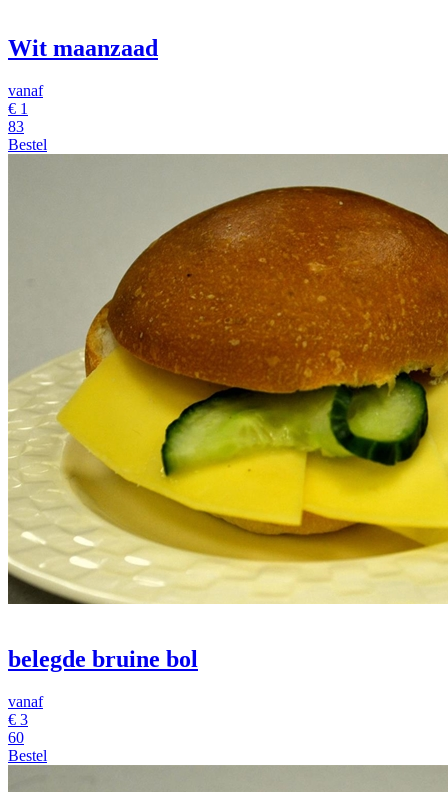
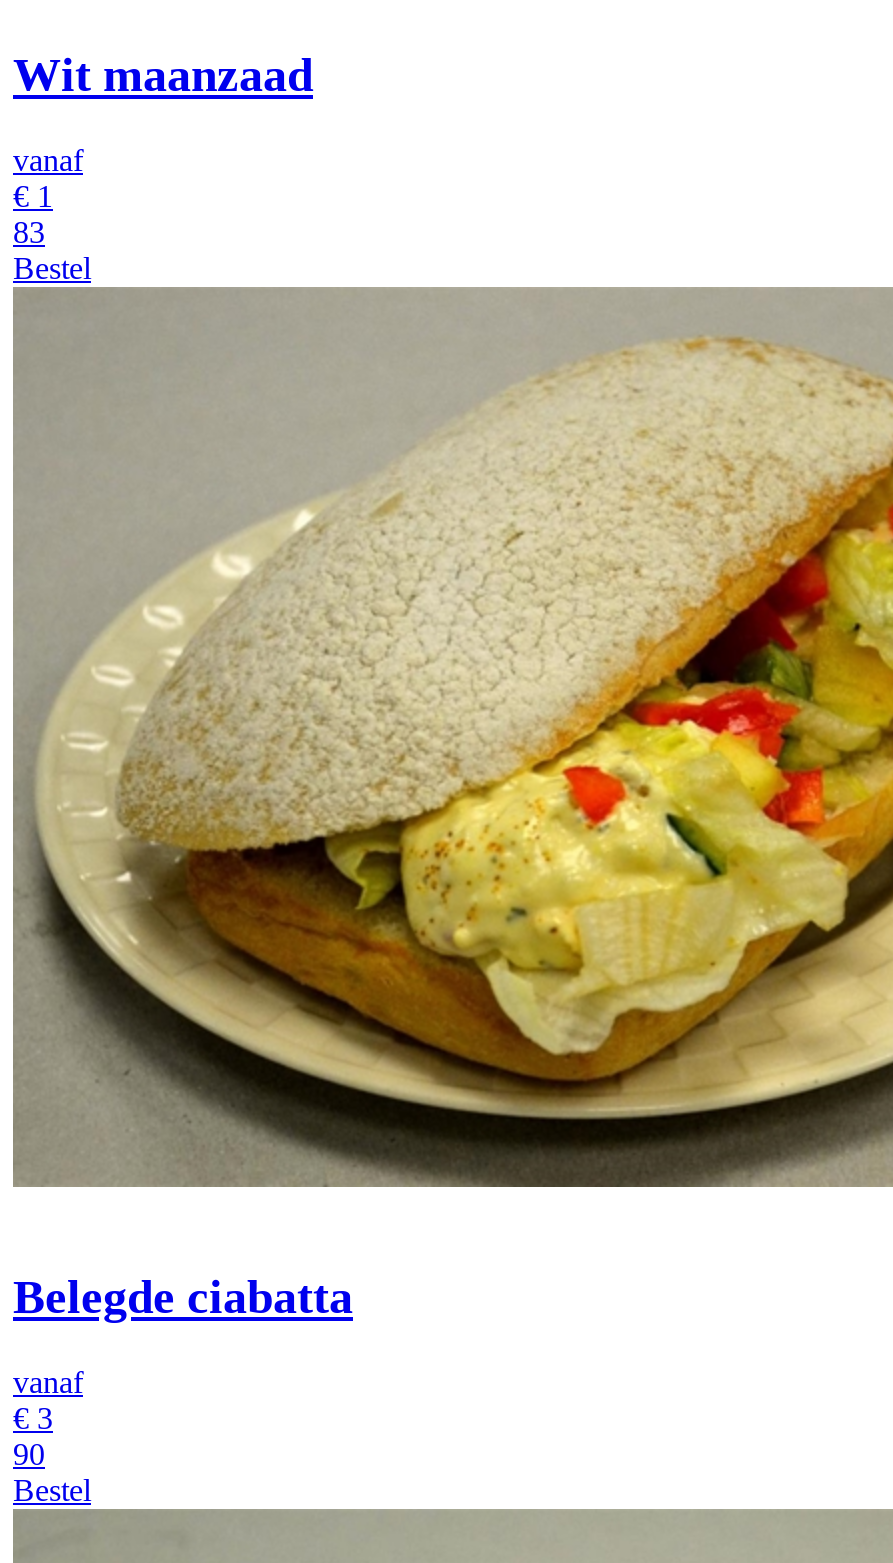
[8,179,445,604] [image] -> [13,335,887,1189] [image]
[8,646,198,672] belegde bruine bol -> [13,1271,353,1323] Belegde ciabatta
[8,729,24,746] 60 -> [13,1437,45,1471] 90

